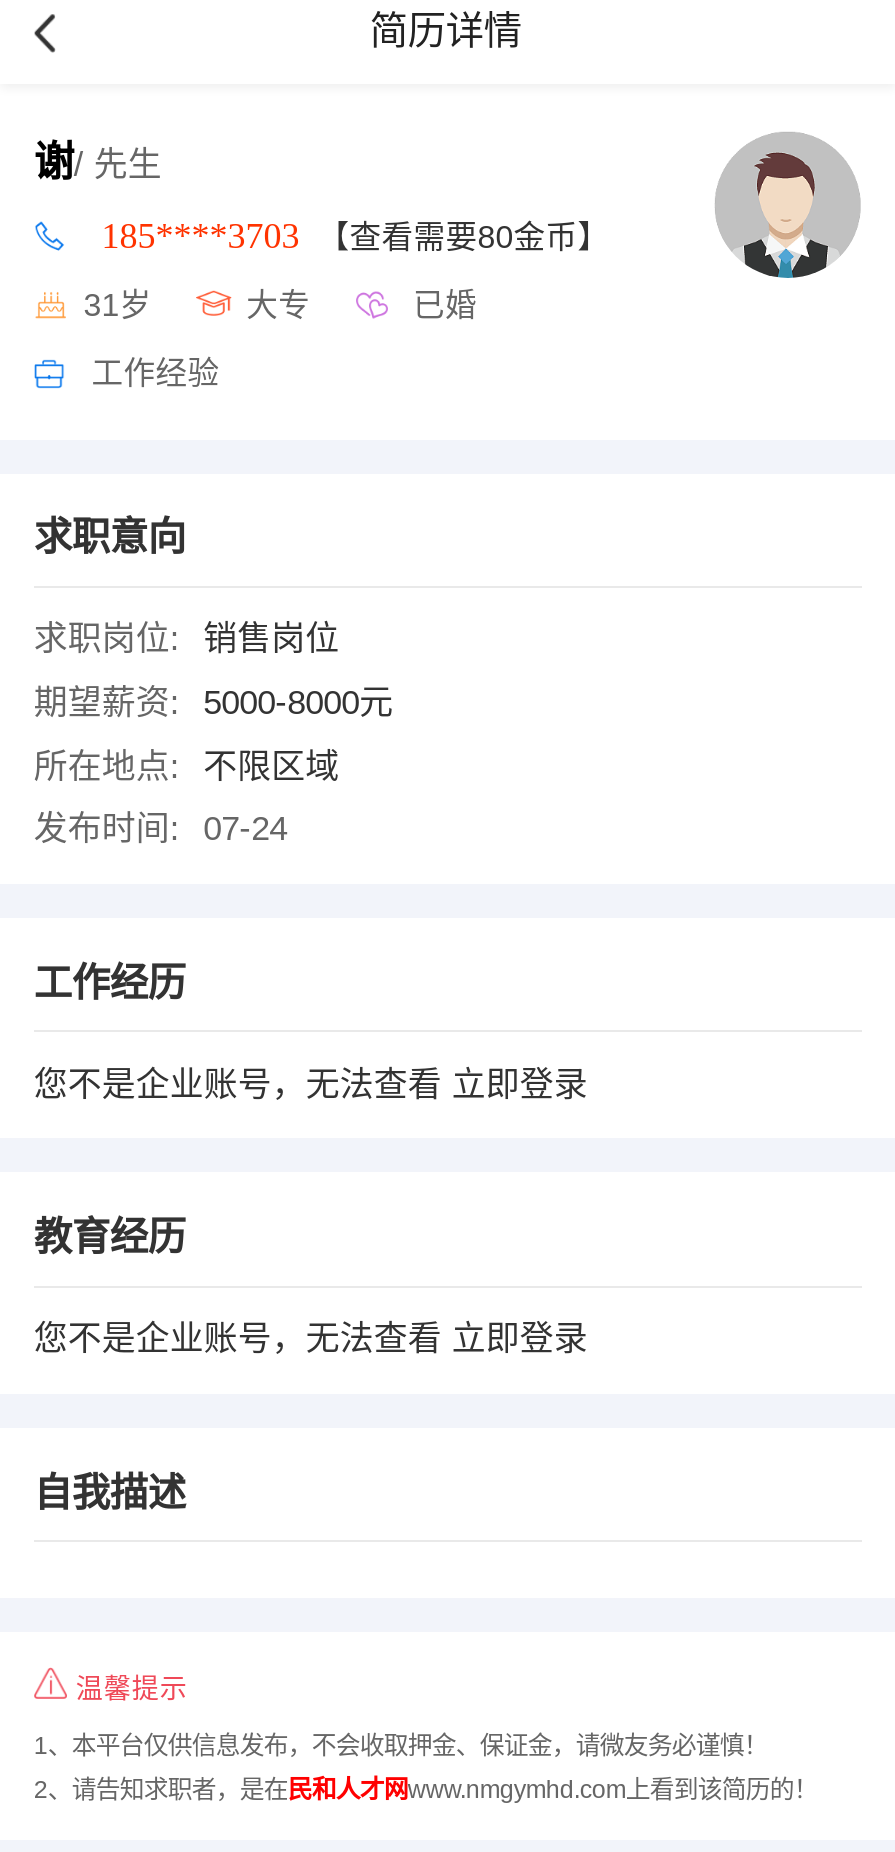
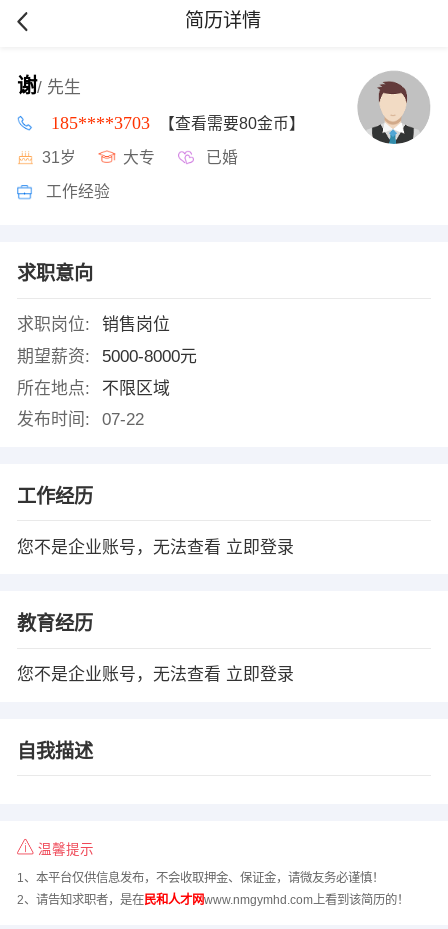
[34,811,287,849] 发布时间: 07-24 -> [17,410,144,429] 发布时间: 07-22

